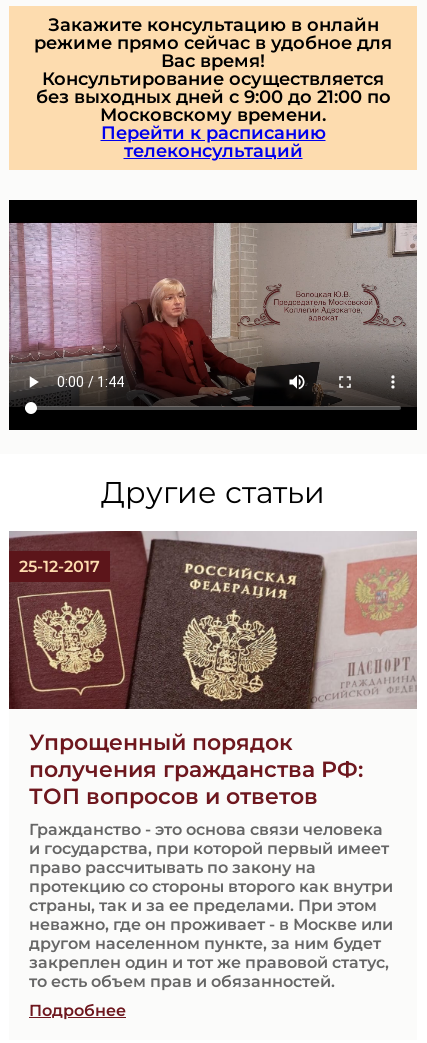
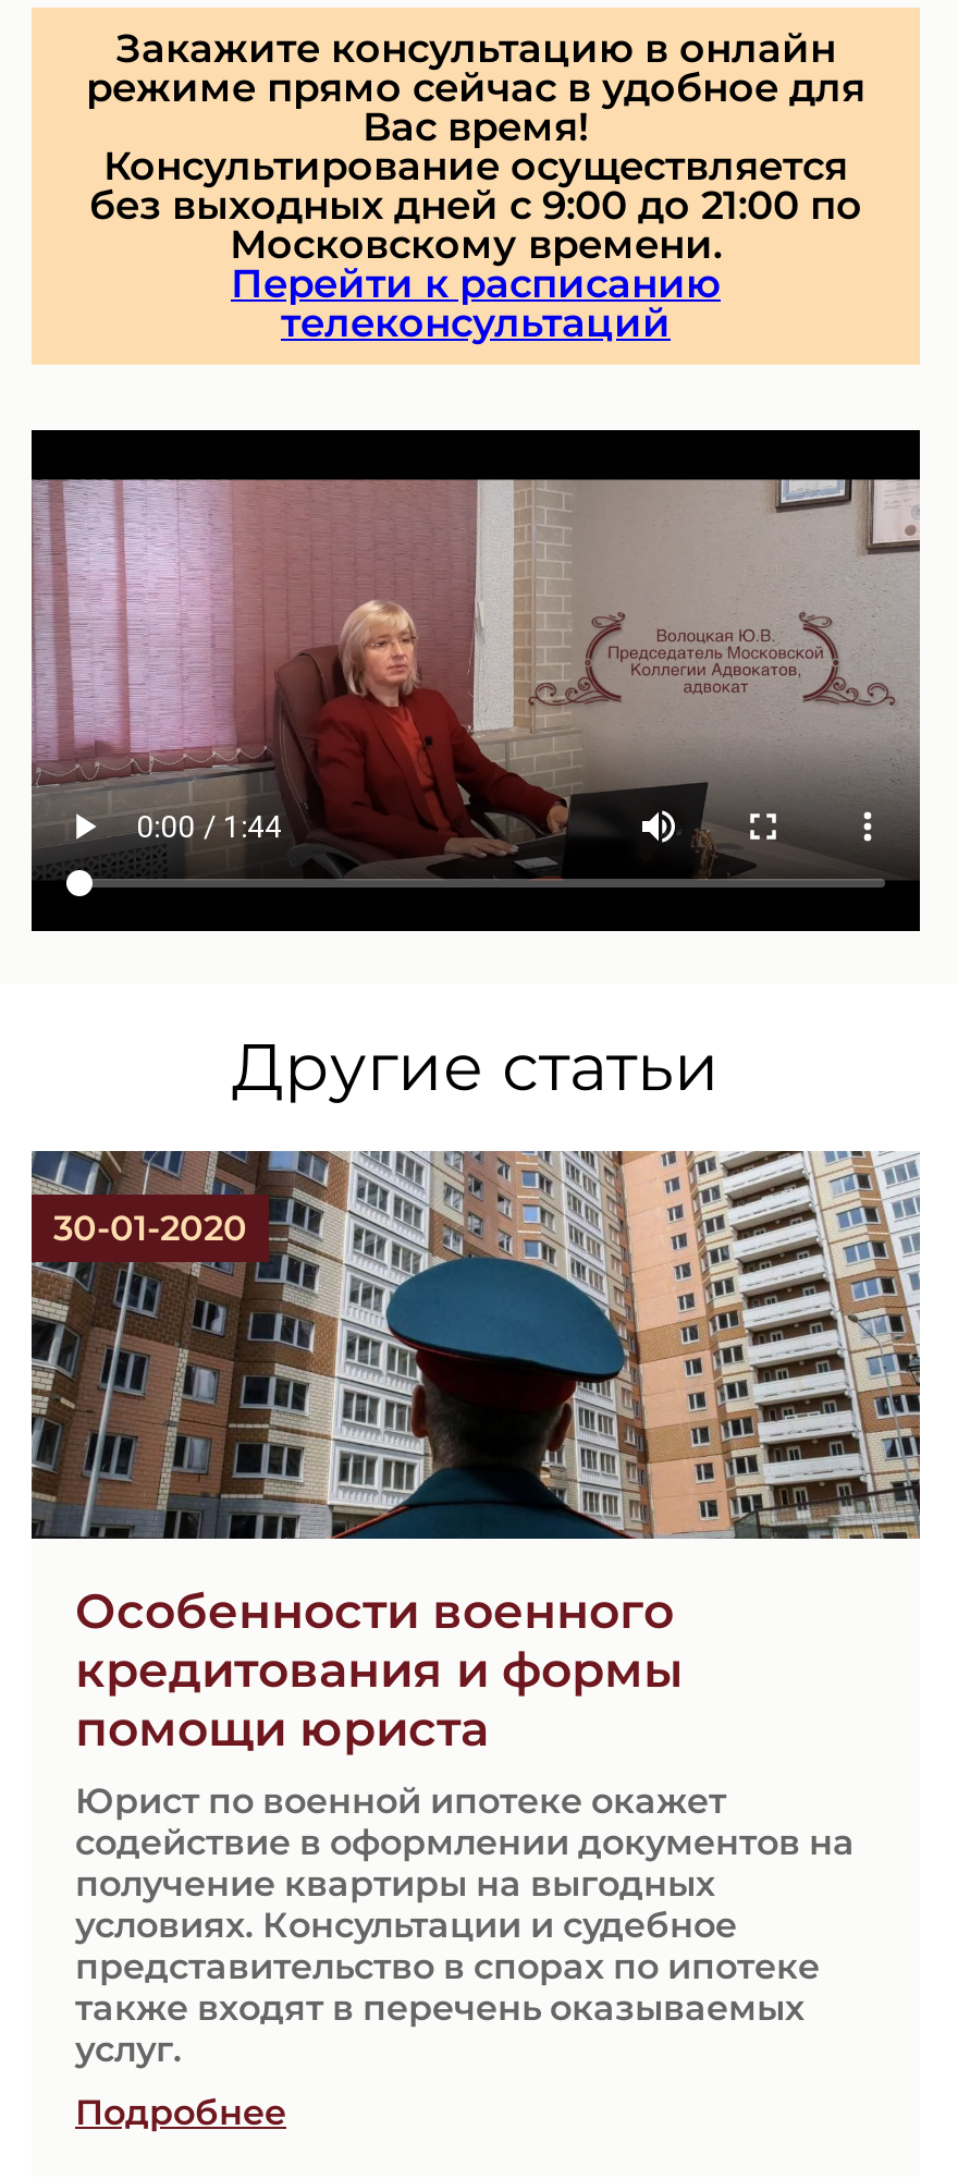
[9,530,417,709] [image] | 25-12-2017 -> [32,1149,920,1539] [image] | 30-01-2020
[29,728,393,990] Упрощенный порядок | получения гражданства РФ: | ТОП вопросов и ответов | Гражданство - это основа связи человека | и государства, при которой первый имеет | право рассчитывать по закону на | протекцию со стороны второго как внутри | страны, так и за ее пределами. При этом | неважно, где он проживает - в Москве или | другом населенном пункте, за ним будет | закреплен один и тот же правовой статус, | то есть объем прав и обязанностей. -> [75,1581,855,2069] Особенности военного | кредитования и формы | помощи юриста | Юрист по военной ипотеке окажет | содействие в оформлении документов на | получение квартиры на выгодных | условиях. Консультации и судебное | представительство в спорах по ипотеке | также входят в перечень оказываемых | услуг.

